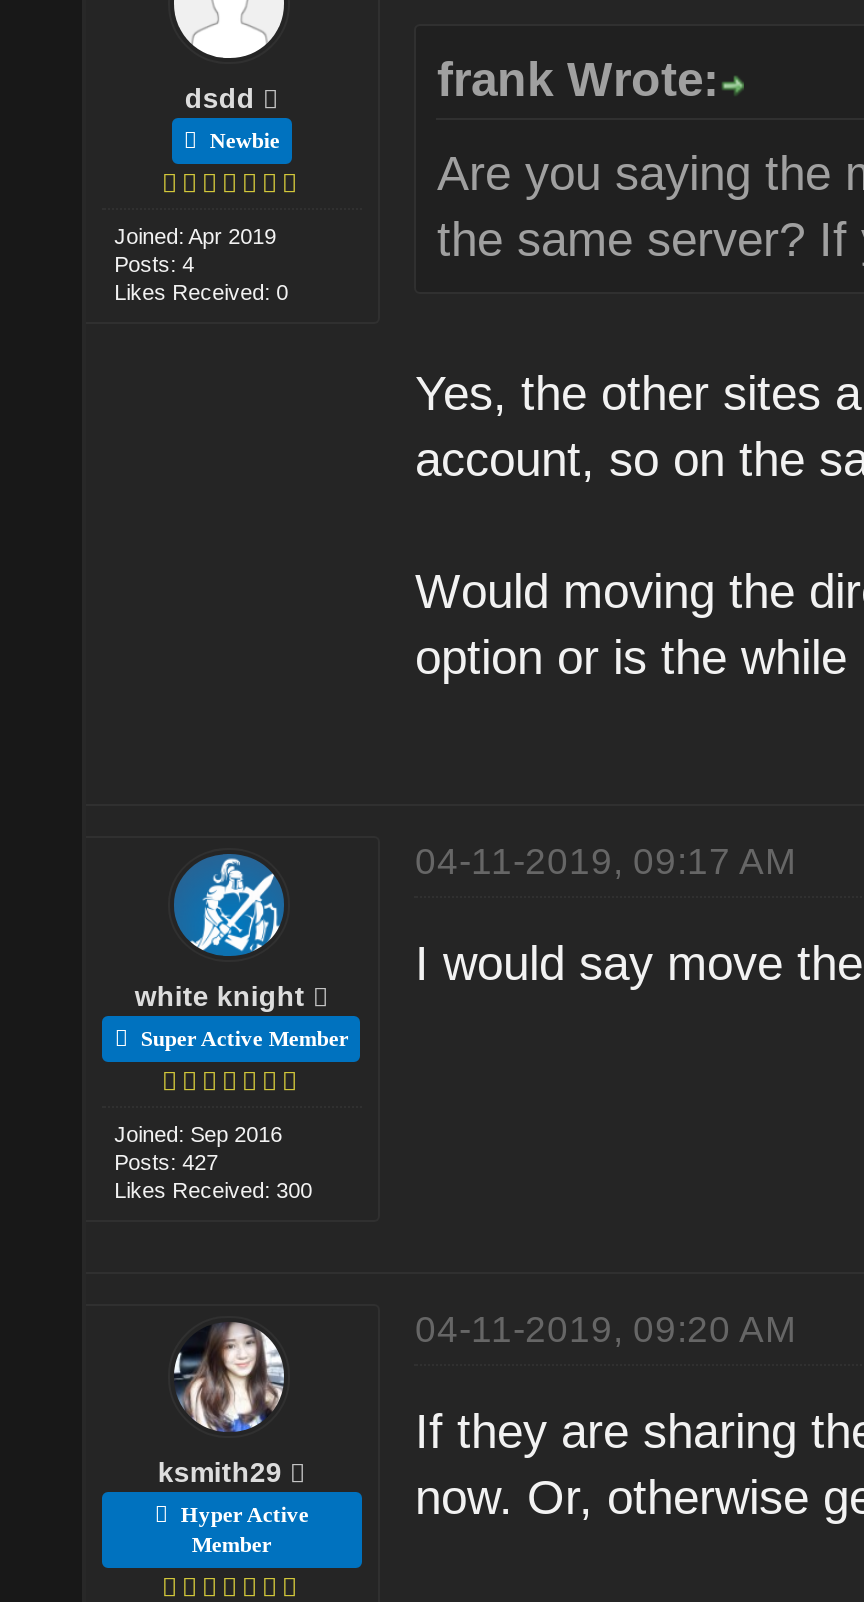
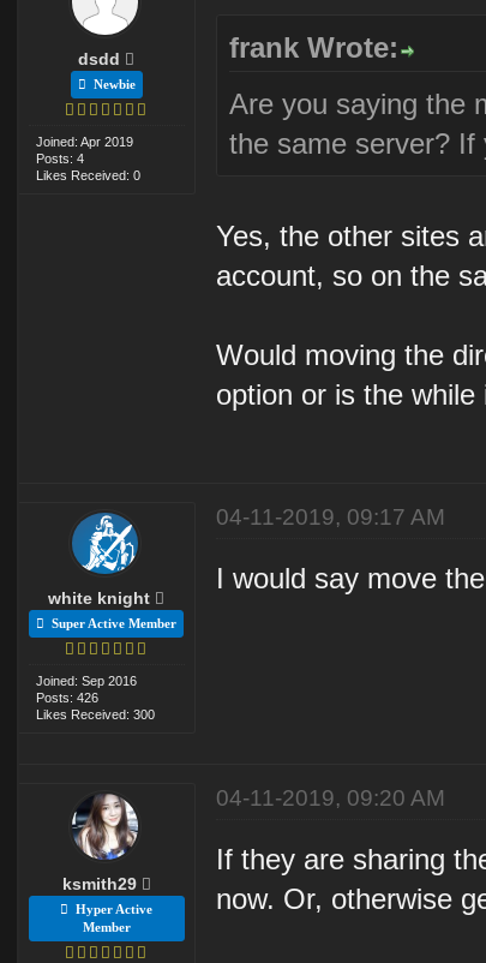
[114,1150,218,1174] Posts: 427 -> [36,690,99,705] Posts: 426

